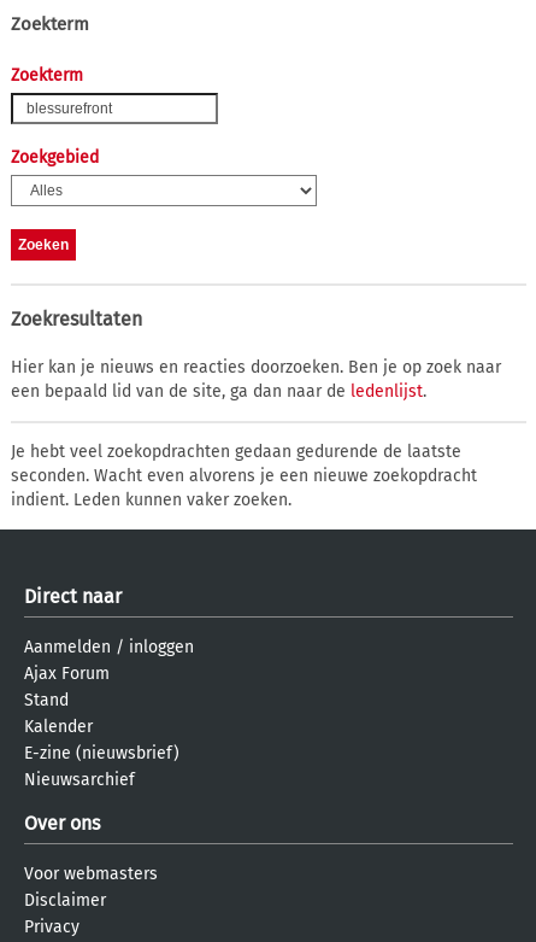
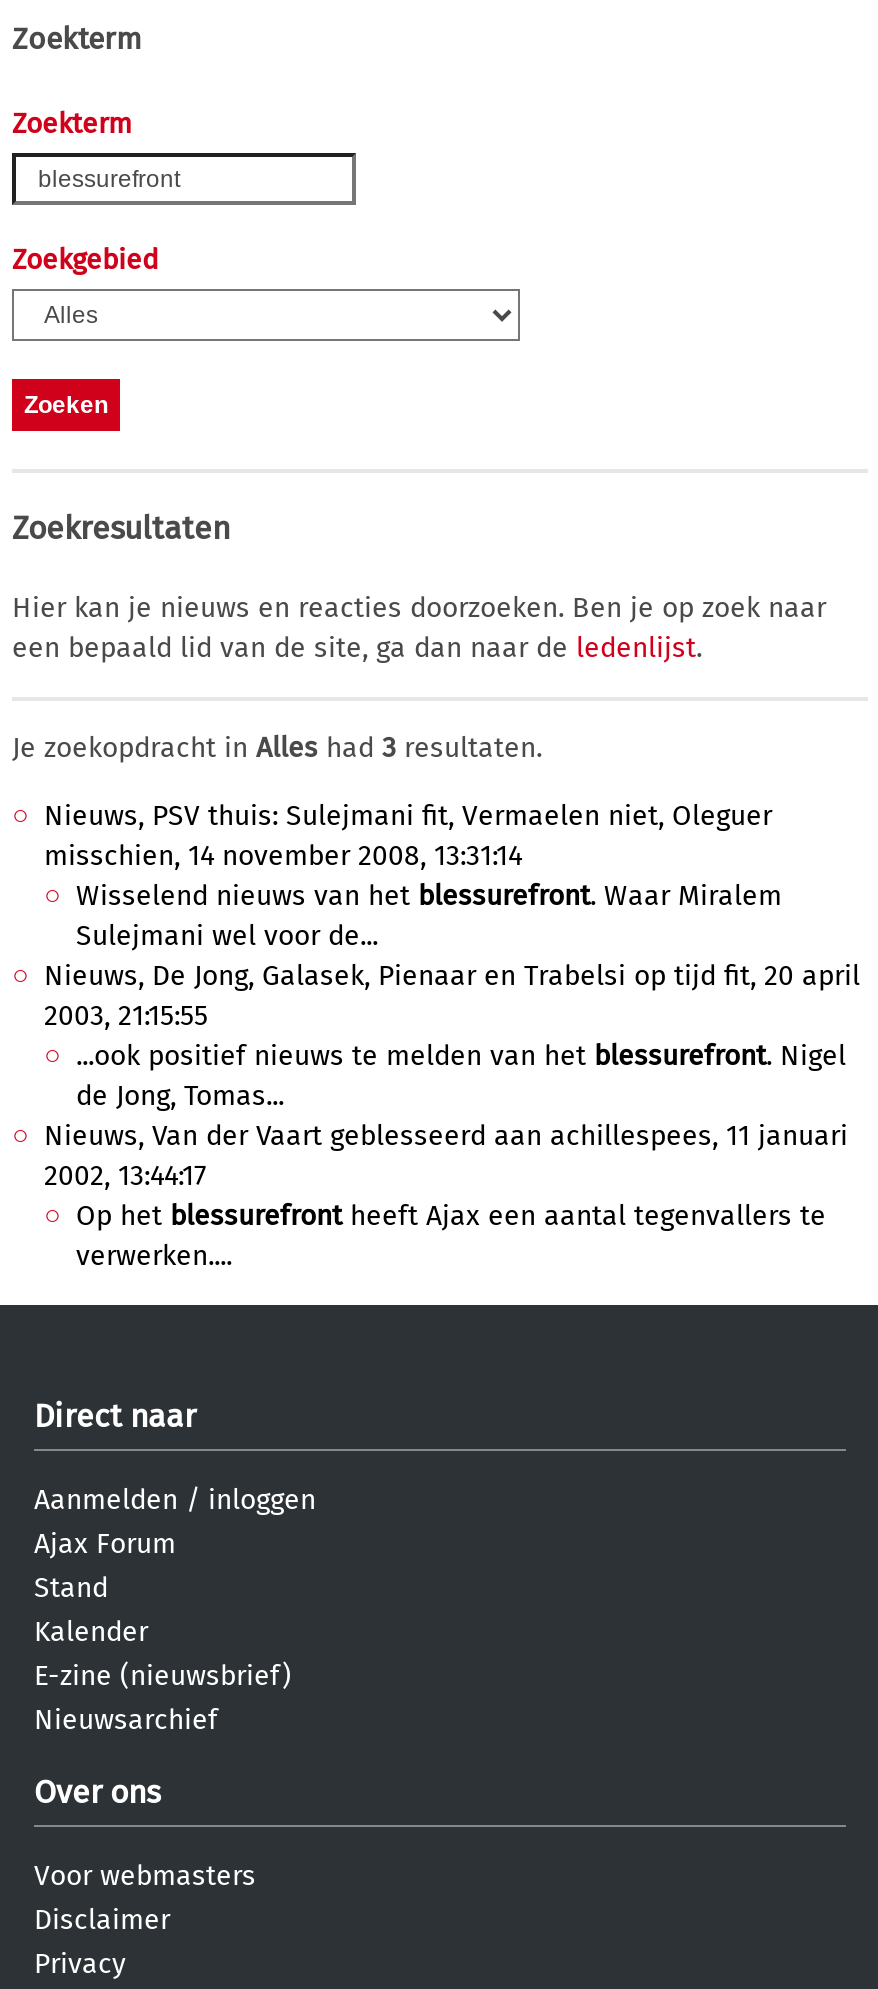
[11,441,477,510] Je hebt veel zoekopdrachten gedaan gedurende de laatste | seconden. Wacht even alvorens je een nieuwe zoekopdracht | indient. Leden kunnen vaker zoeken. -> [12,731,860,1273] Je zoekopdracht in Alles had 3 resultaten. | Nieuws, PSV thuis: Sulejmani fit, Vermaelen niet, Oleguer | misschien, 14 november 2008, 13:31:14 | Wisselend nieuws van het blessurefront. Waar Miralem | Sulejmani wel voor de... | Nieuws, De Jong, Galasek, Pienaar en Trabelsi op tijd fit, 20 april | 2003, 21:15:55 | ...ook positief nieuws te melden van het blessurefront. Nigel | de Jong, Tomas... | Nieuws, Van der Vaart geblesseerd aan achillespees, 11 januari | 2002, 13:44:17 | Op het blessurefront heeft Ajax een aantal tegenvallers te | verwerken....

